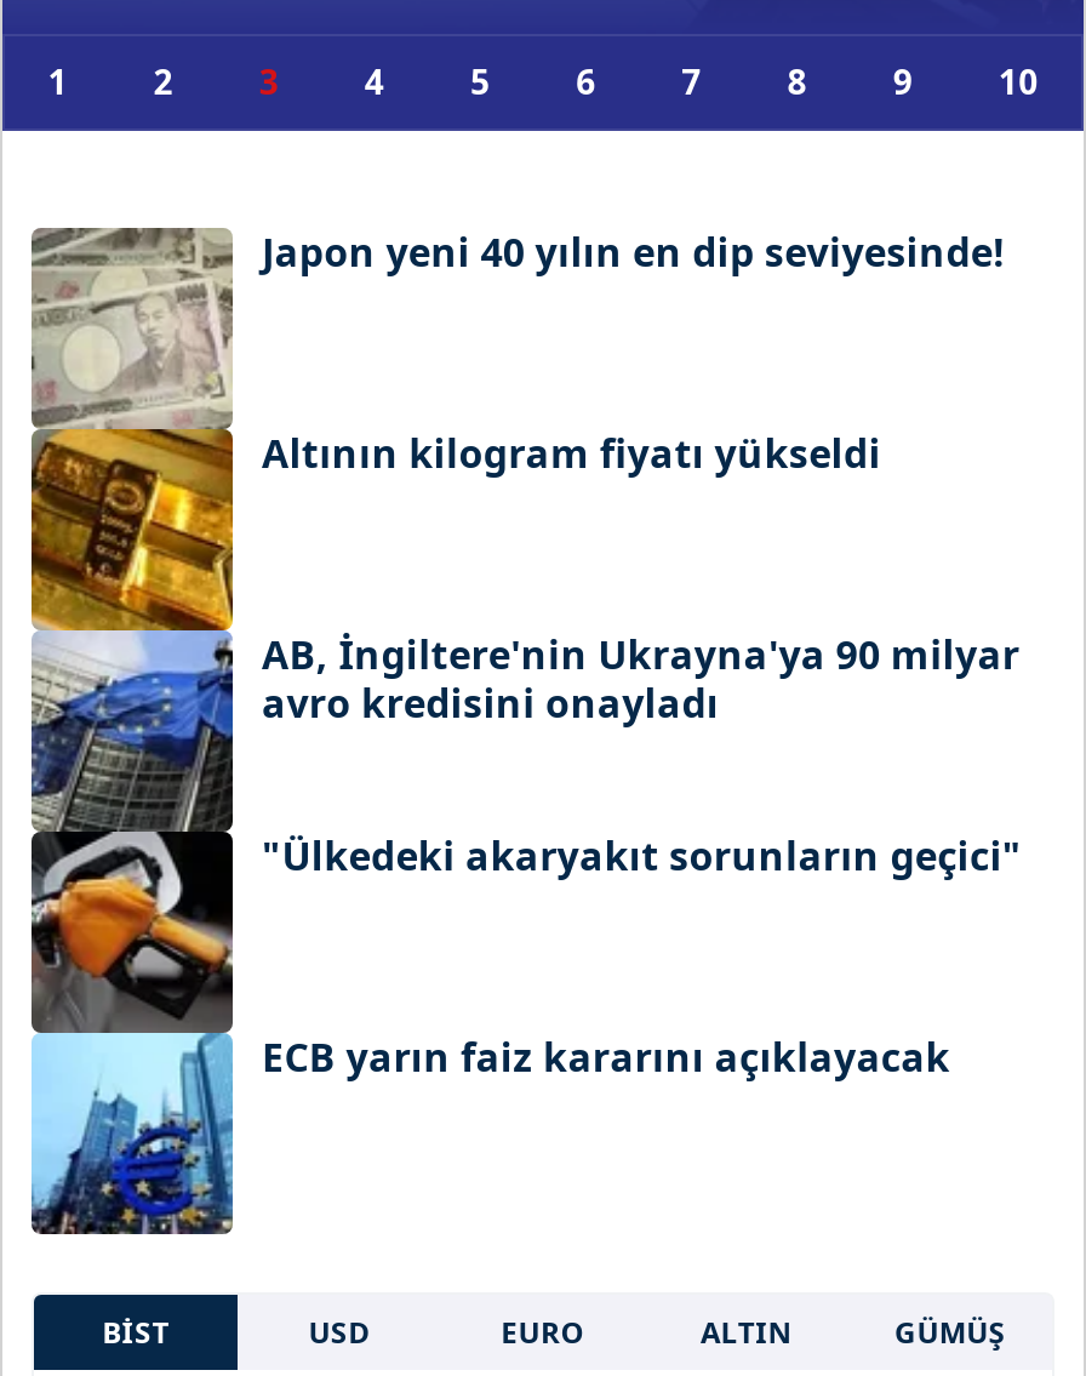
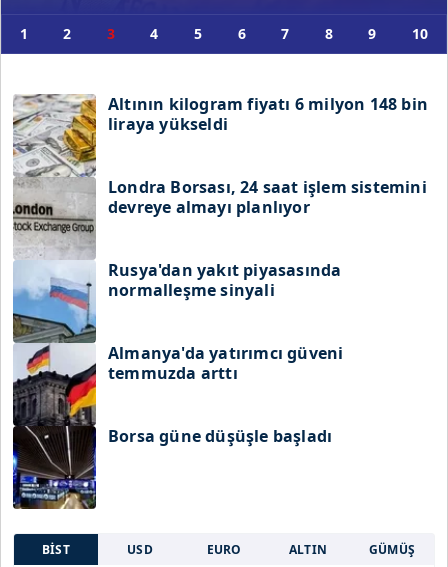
[29,225,1006,1237] [image] | Japon yeni 40 yılın en dip seviyesinde! -> [12,93,428,510] [image] | Altının kilogram fiyatı 6 milyon 148 bin | liraya yükseldi
[262,427,881,480] Altının kilogram fiyatı yükseldi -> [108,176,427,218] Londra Borsası, 24 saat işlem sistemini | devreye almayı planlıyor
[262,628,1020,730] AB, İngiltere'nin Ukrayna'ya 90 milyar | avro kredisini onayladı -> [108,259,341,301] Rusya'dan yakıt piyasasında | normalleşme sinyali
[262,829,1022,883] "Ülkedeki akaryakıt sorunların geçici" -> [108,342,343,384] Almanya'da yatırımcı güveni | temmuzda arttı
[262,1030,950,1084] ECB yarın faiz kararını açıklayacak -> [108,425,332,447] Borsa güne düşüşle başladı

